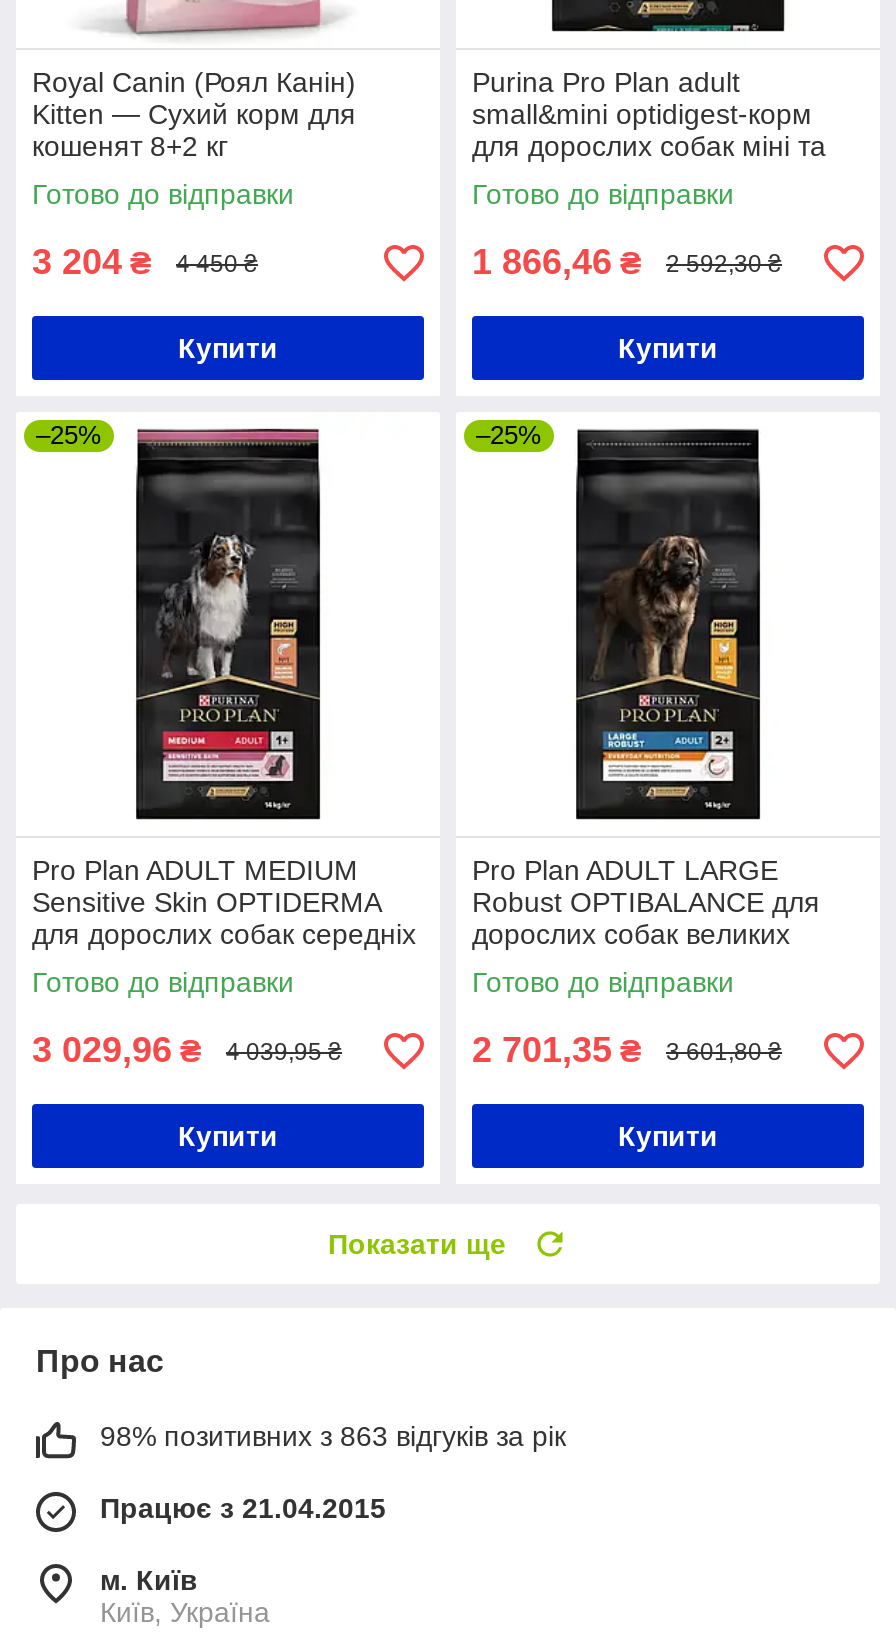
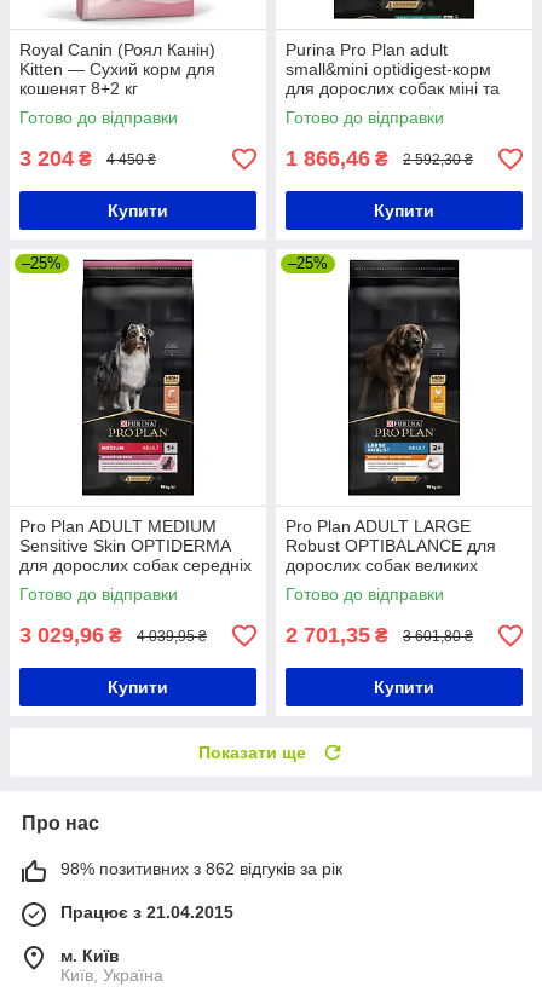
[100,1421,566,1453] 98% позитивних з 863 відгуків за рік -> [60,859,342,879] 98% позитивних з 862 відгуків за рік

